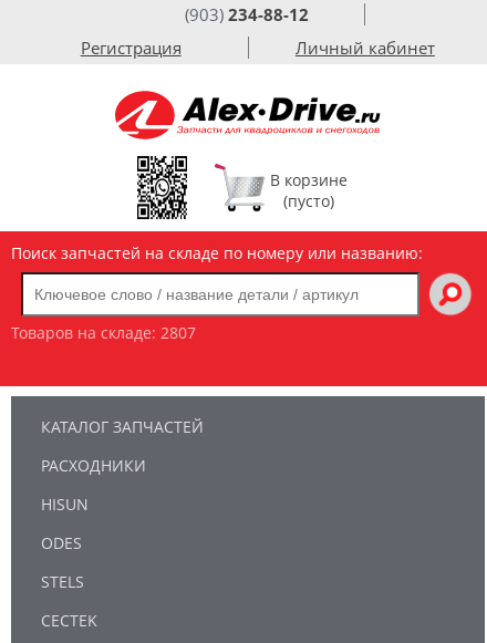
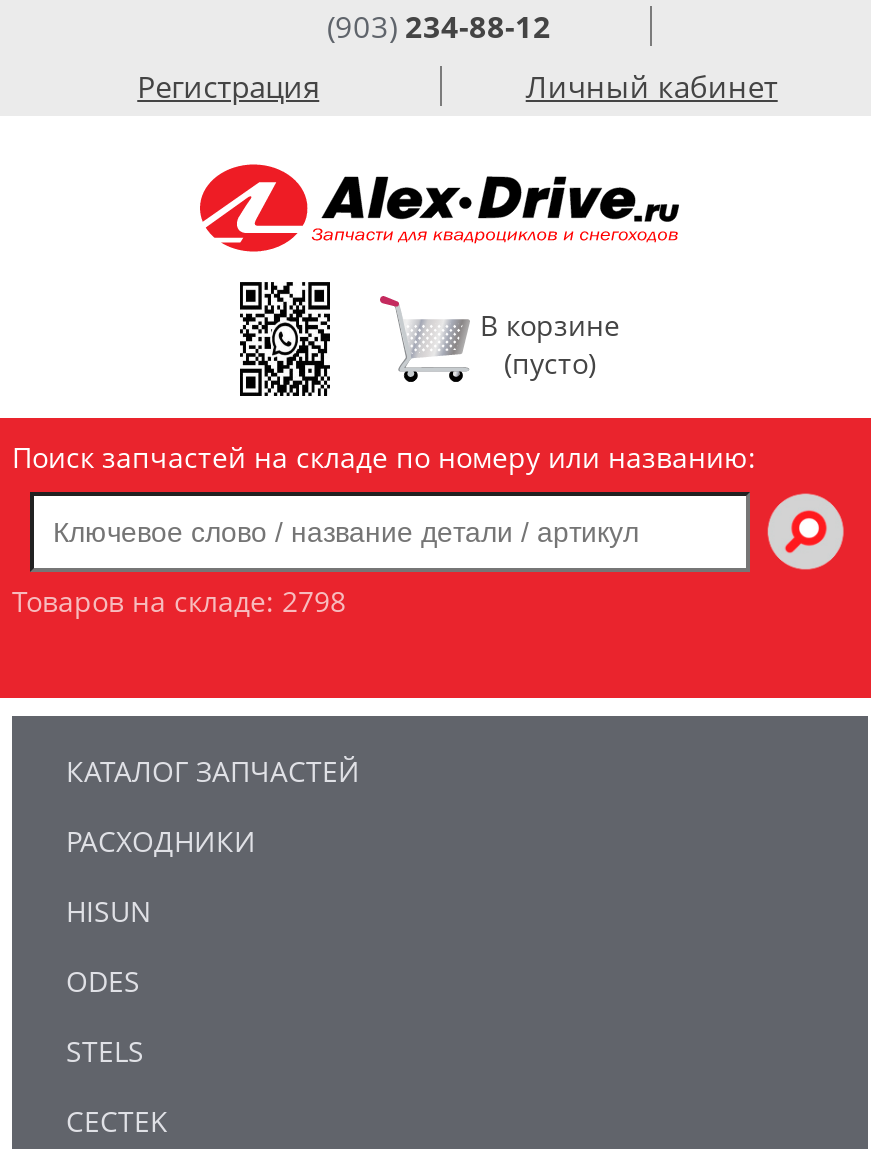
[11,322,196,343] Товаров на складе: 2807 -> [12,582,346,620] Товаров на складе: 2798

